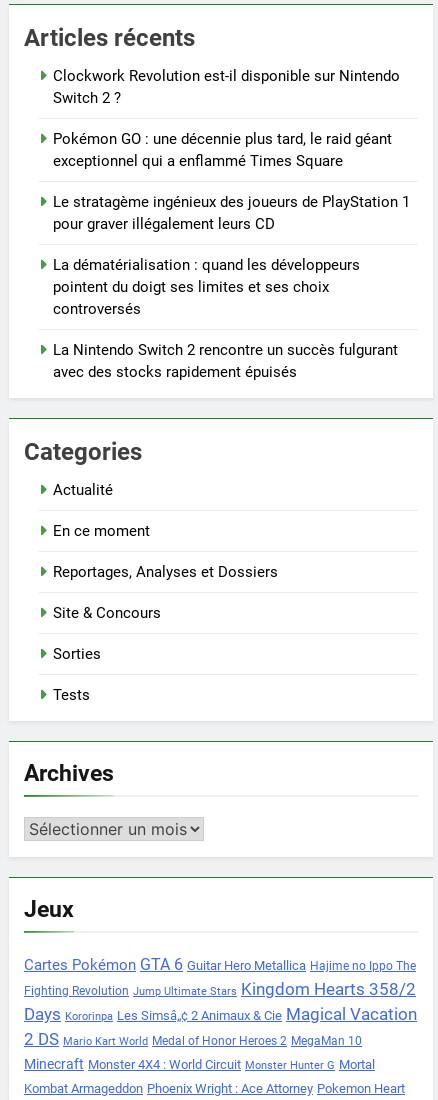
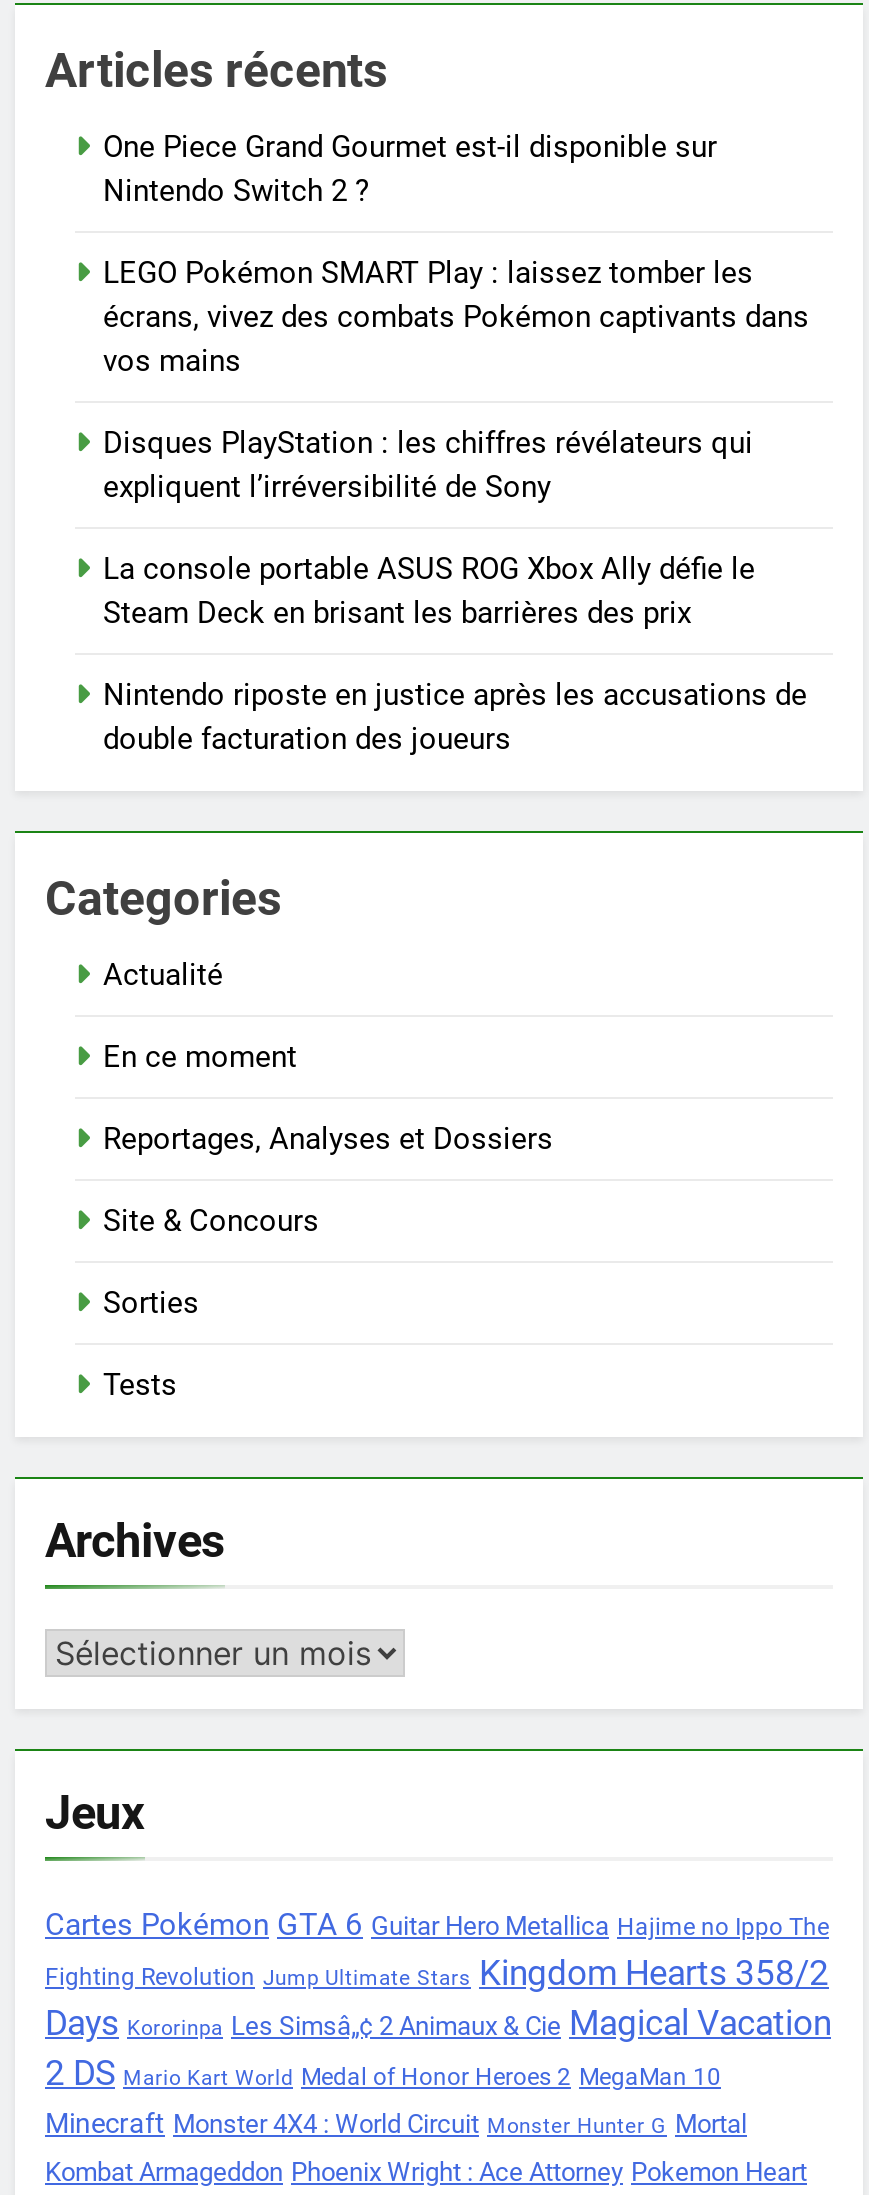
[53,66,400,106] Clockwork Revolution est-il disponible sur Nintendo | Switch 2 ? -> [103,128,717,208] One Piece Grand Gourmet est-il disponible sur | Nintendo Switch 2 ?
[53,129,392,169] Pokémon GO : une décennie plus tard, le raid géant | exceptionnel qui a enflammé Times Square -> [103,254,809,378] LEGO Pokémon SMART Play : laissez tomber les | écrans, vivez des combats Pokémon captivants dans | vos mains
[53,192,410,232] Le stratagème ingénieux des joueurs de PlayStation 1 | pour graver illégalement leurs CD -> [103,424,753,504] Disques PlayStation : les chiffres révélateurs qui | expliquent l’irréversibilité de Sony
[53,255,360,317] La dématérialisation : quand les développeurs | pointent du doigt ses limites et ses choix | controversés -> [103,550,755,630] La console portable ASUS ROG Xbox Ally défie le | Steam Deck en brisant les barrières des prix
[53,340,398,380] La Nintendo Switch 2 rencontre un succès fulgurant | avec des stocks rapidement épuisés -> [103,676,807,756] Nintendo riposte en justice après les accusations de | double facturation des joueurs

